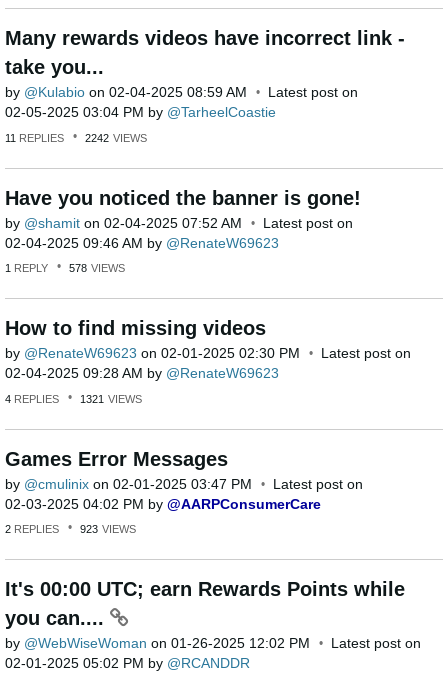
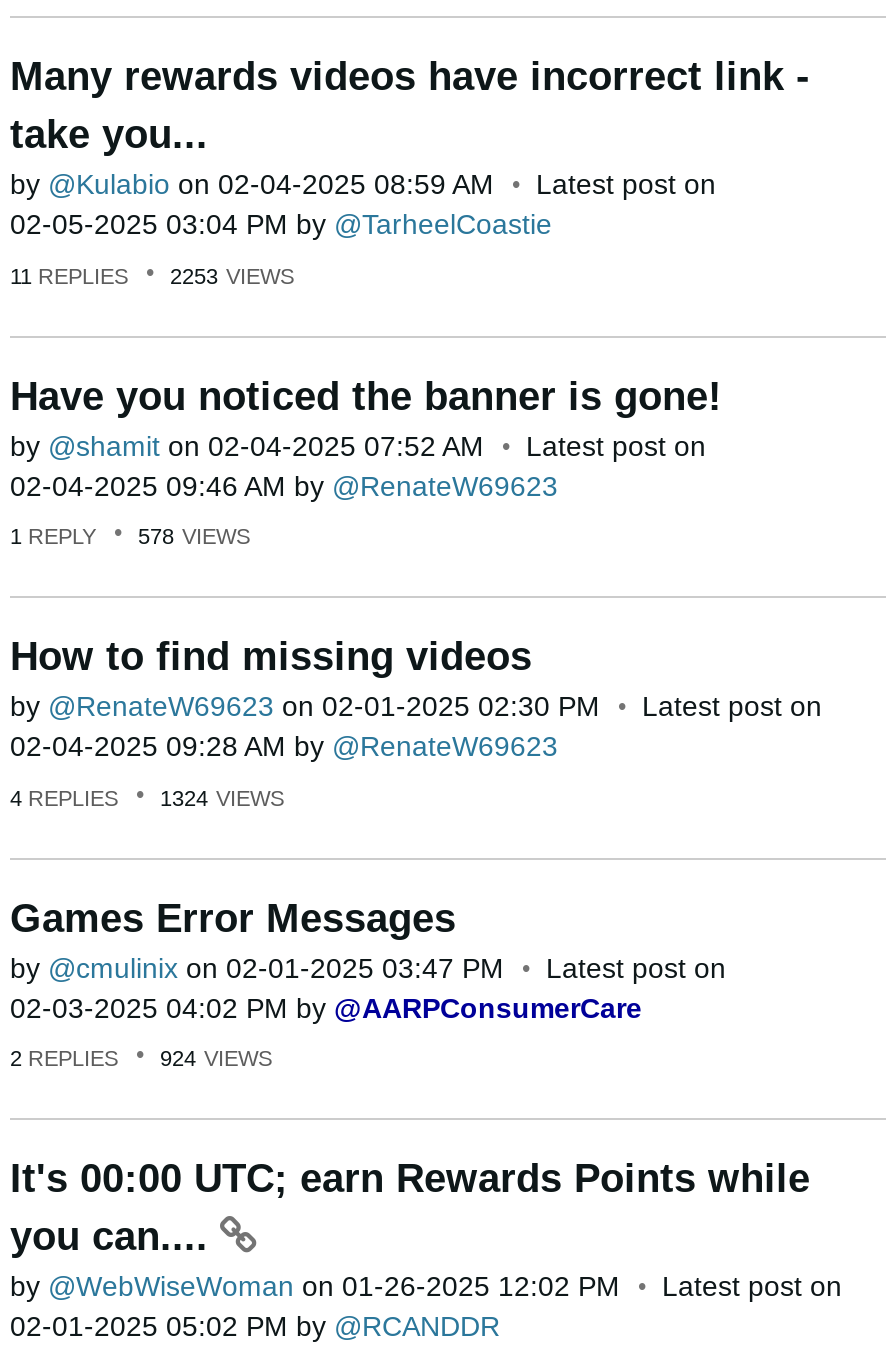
[5,132,147,144] 11 REPLIES 2242 VIEWS -> [10,263,294,287] 11 REPLIES 2253 VIEWS
[5,393,142,405] 4 REPLIES 1321 VIEWS -> [10,785,284,809] 4 REPLIES 1324 VIEWS
[5,523,136,535] 2 REPLIES 923 VIEWS -> [10,1046,272,1070] 2 REPLIES 924 VIEWS

